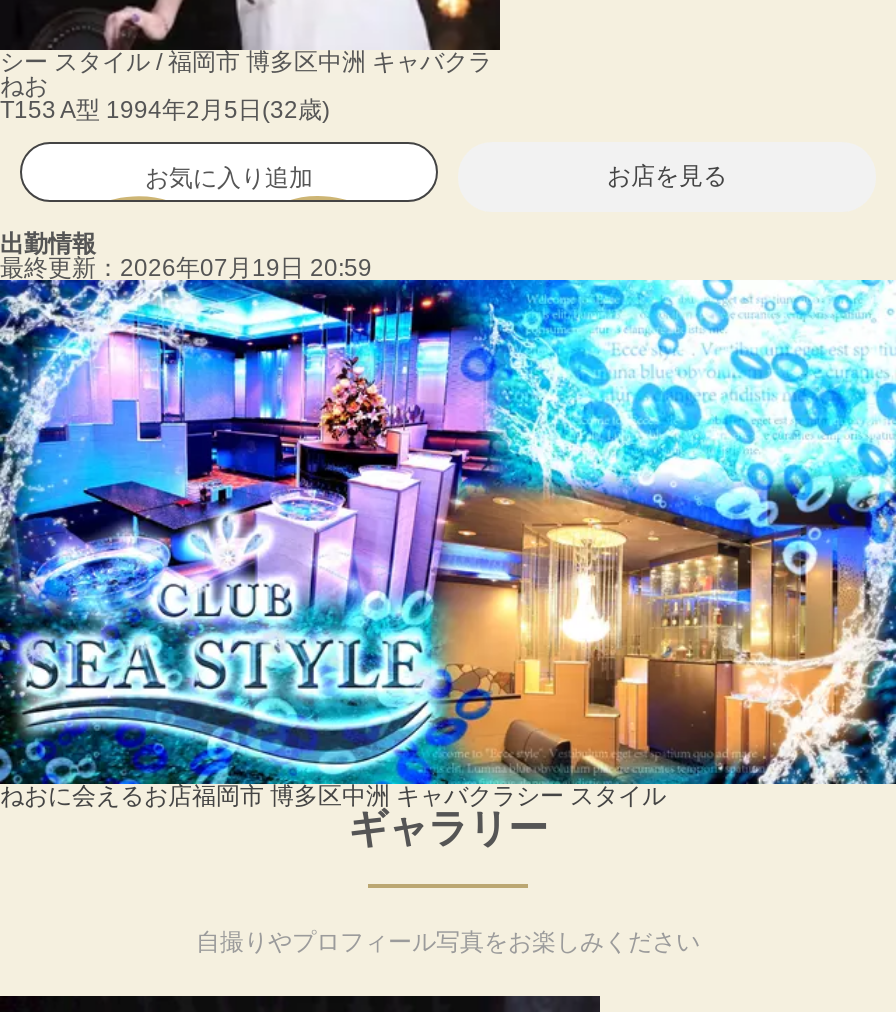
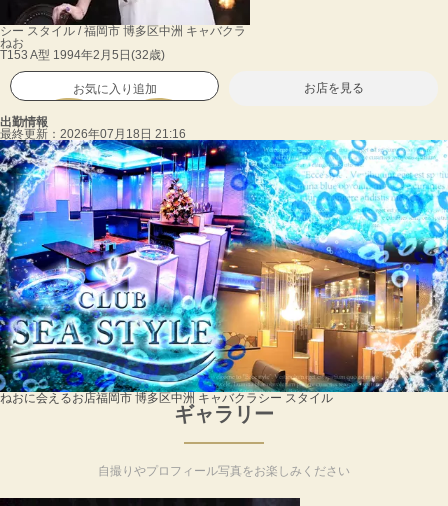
[0,254,372,282] 最終更新：2026年07月19日 20:59 -> [0,127,186,141] 最終更新：2026年07月18日 21:16

